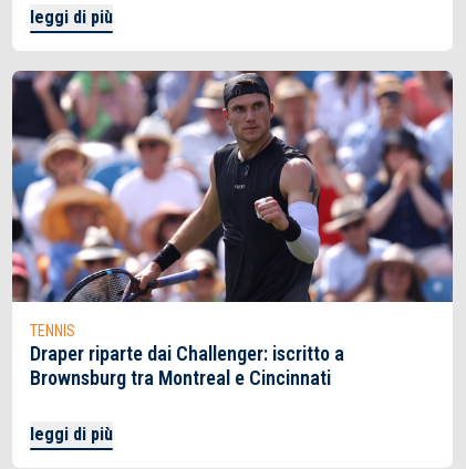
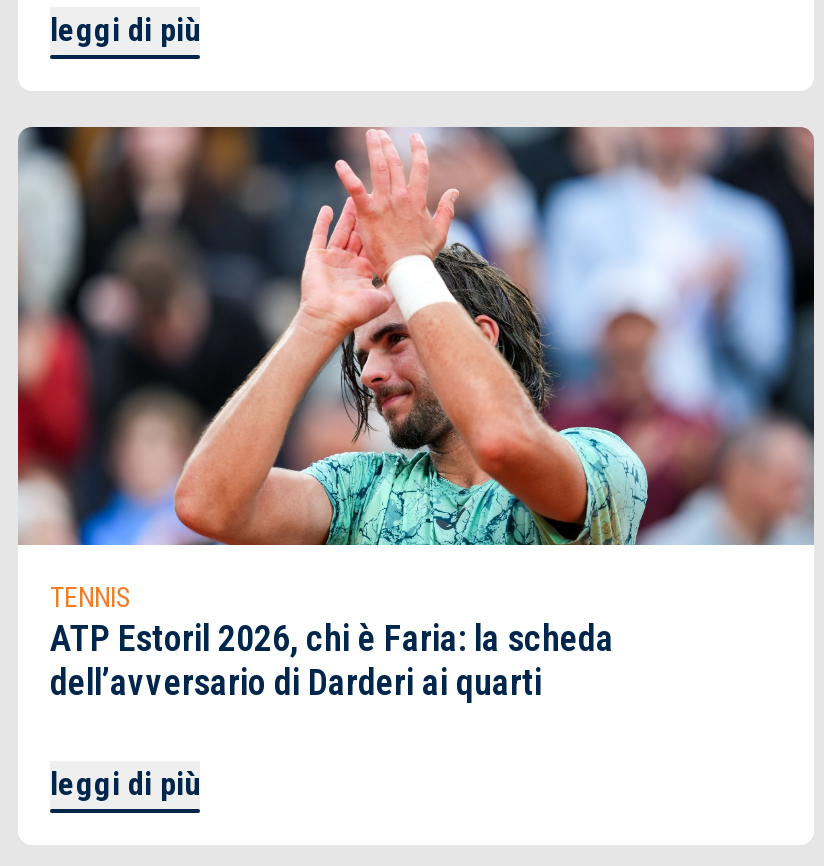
[11,70,454,389] [image] | Draper riparte dai Challenger: iscritto a | Brownsburg tra Montreal e Cincinnati -> [16,125,816,703] [image] | ATP Estoril 2026, chi è Faria: la scheda | dell’avversario di Darderi ai quarti

